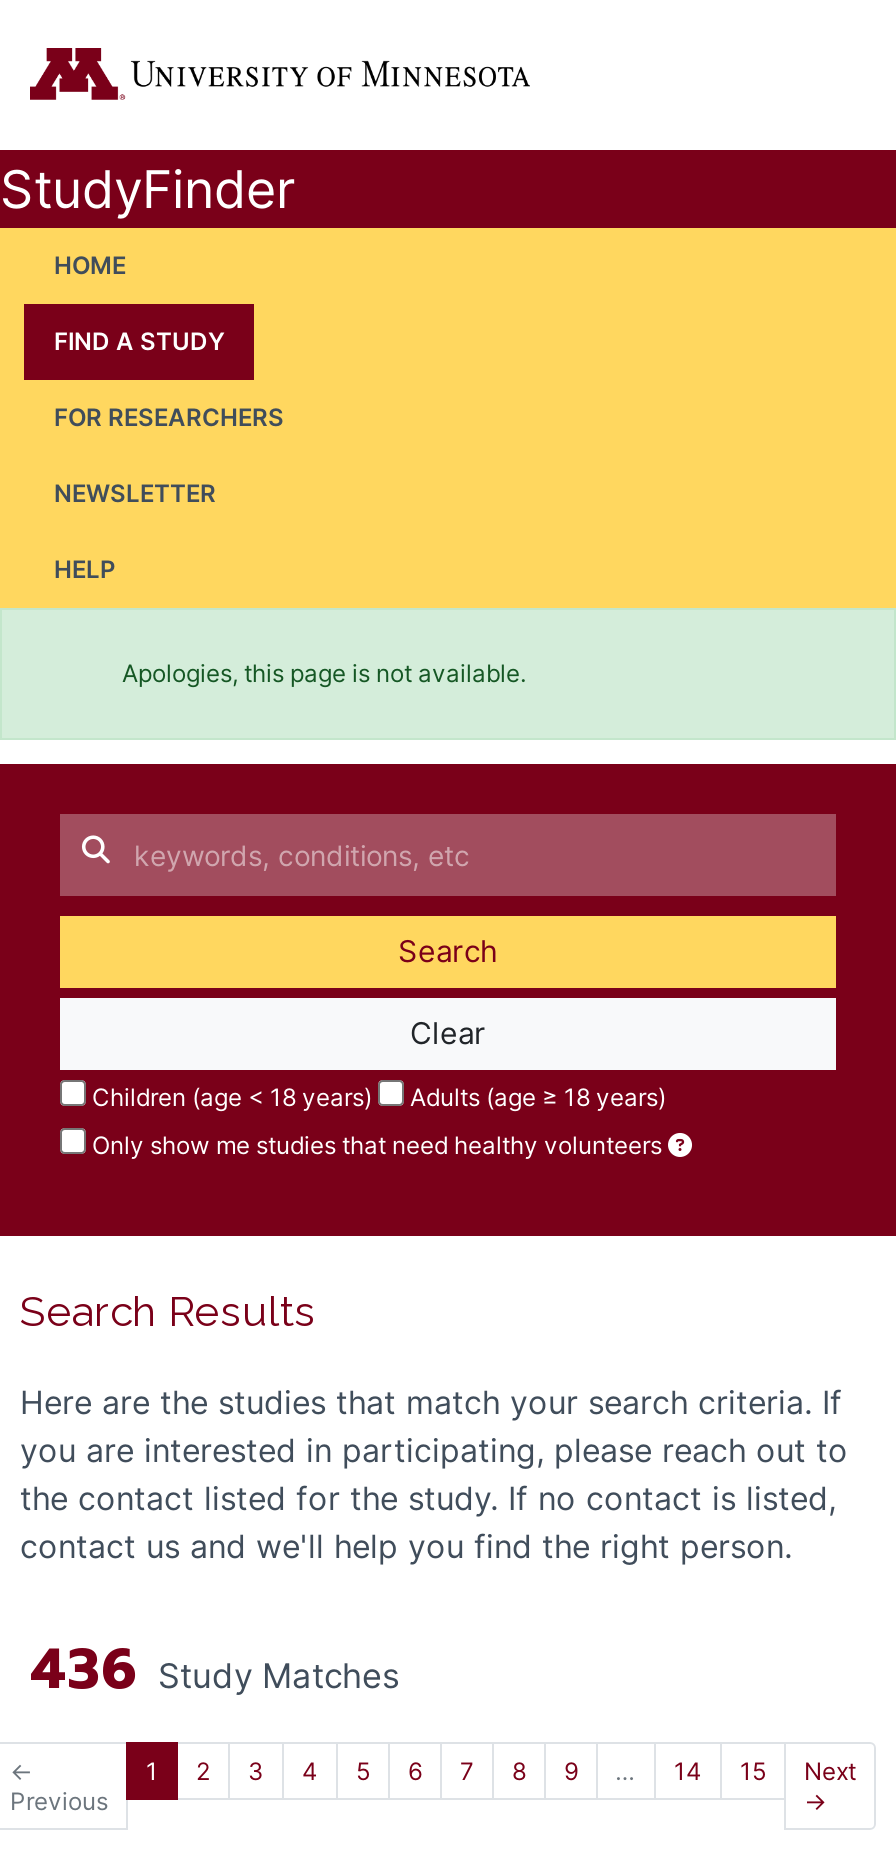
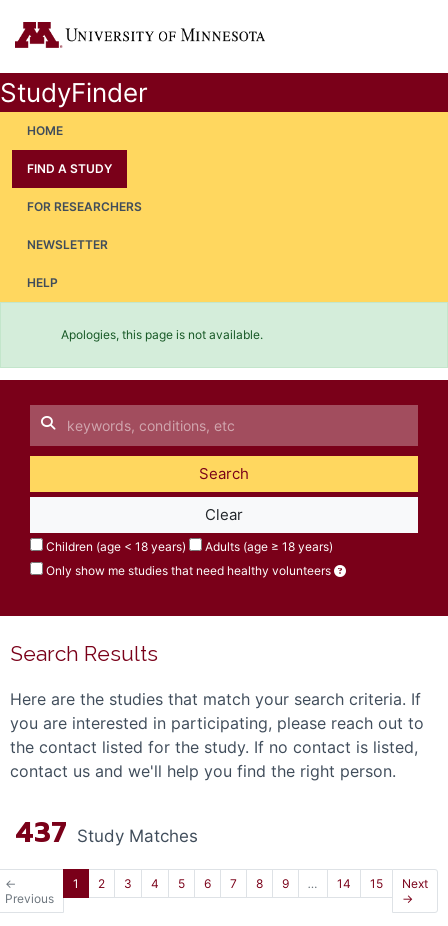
[30,1626,400,1712] 436 Study Matches -> [15,811,198,854] 437 Study Matches

